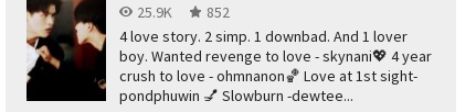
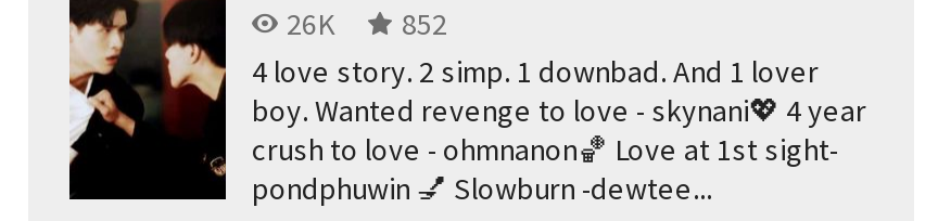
[137,3,230,23] 25.9K 852 -> [287,5,447,44] 26K 852

